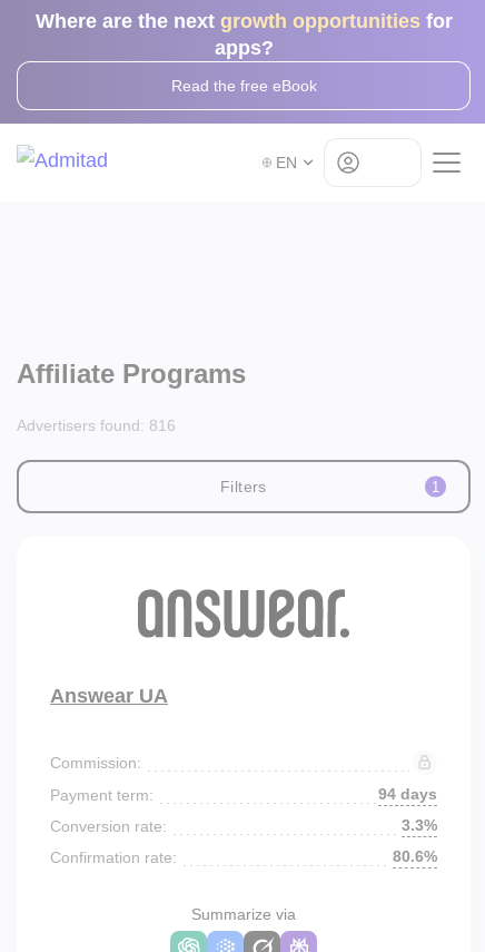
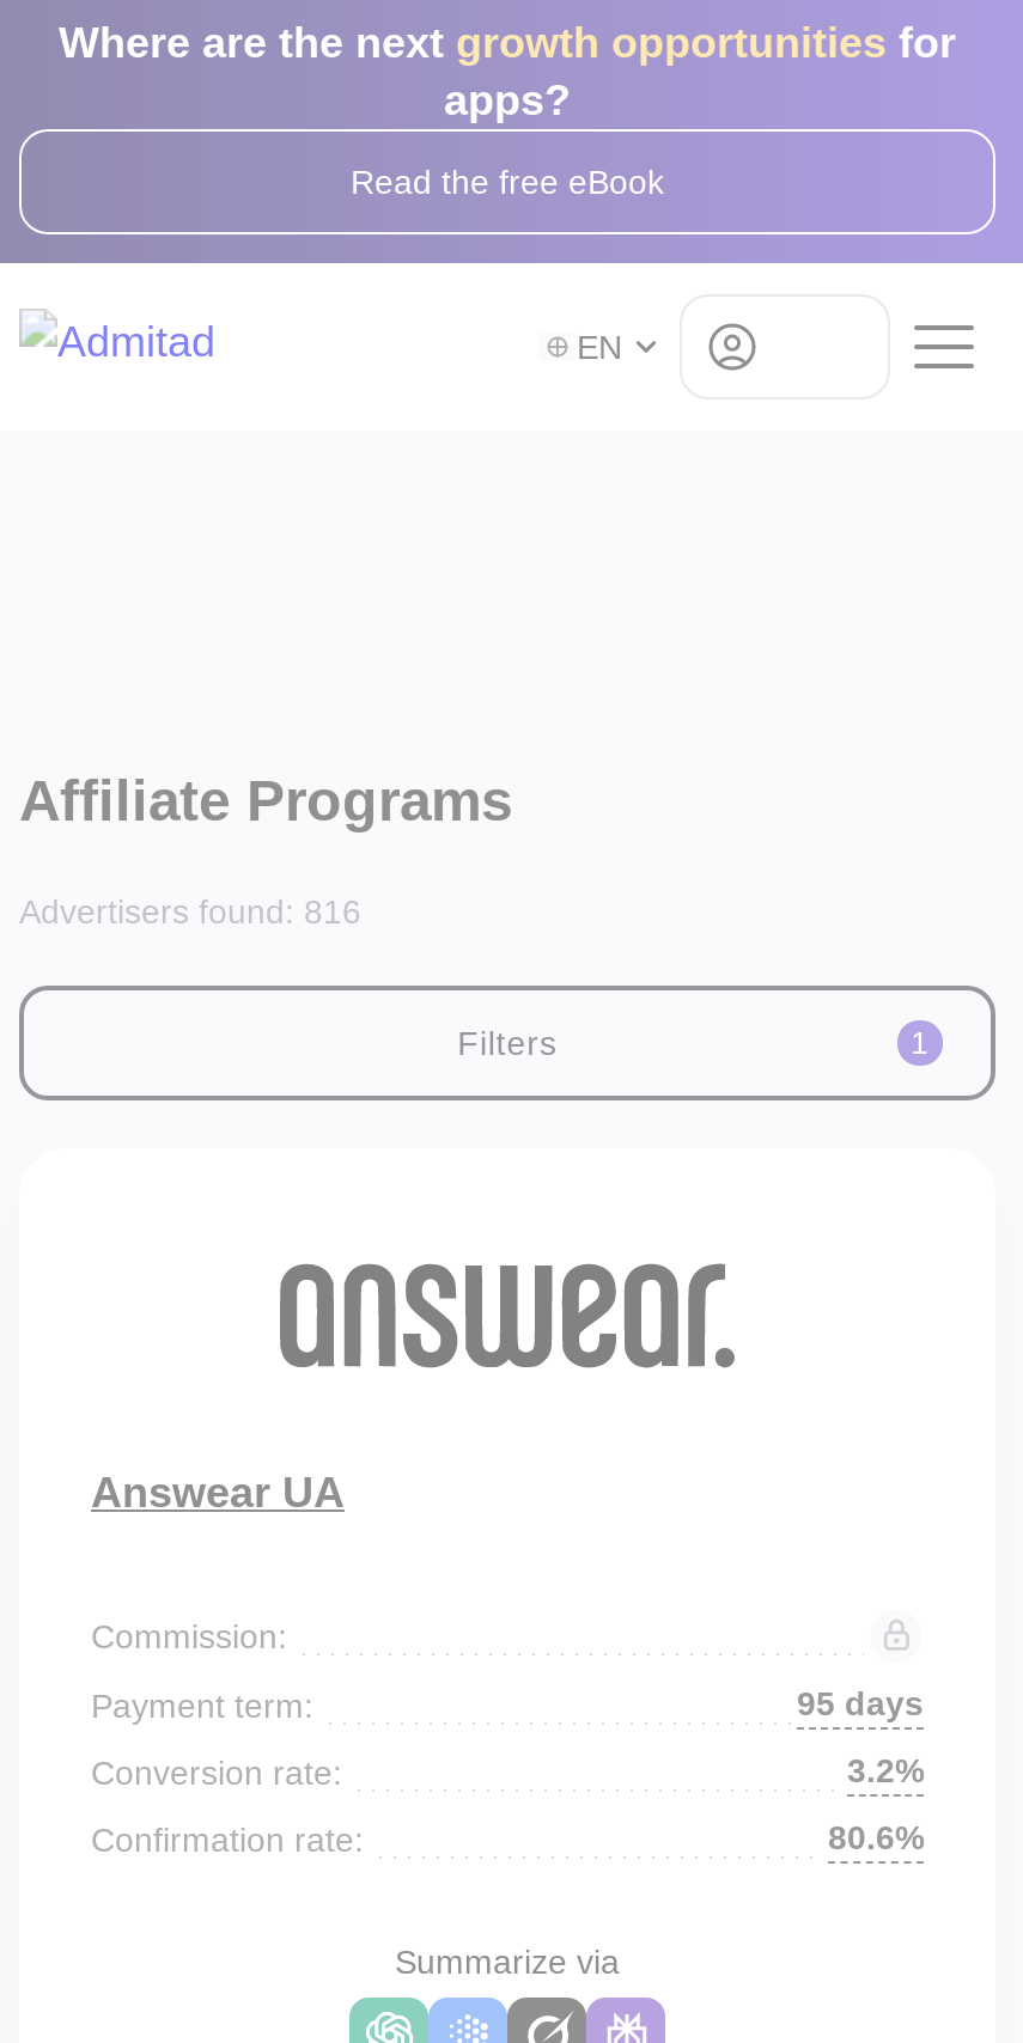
[378,785,437,803] 94 days -> [797,1684,924,1722] 95 days
[402,816,437,834] 3.3% -> [847,1751,924,1789] 3.2%

